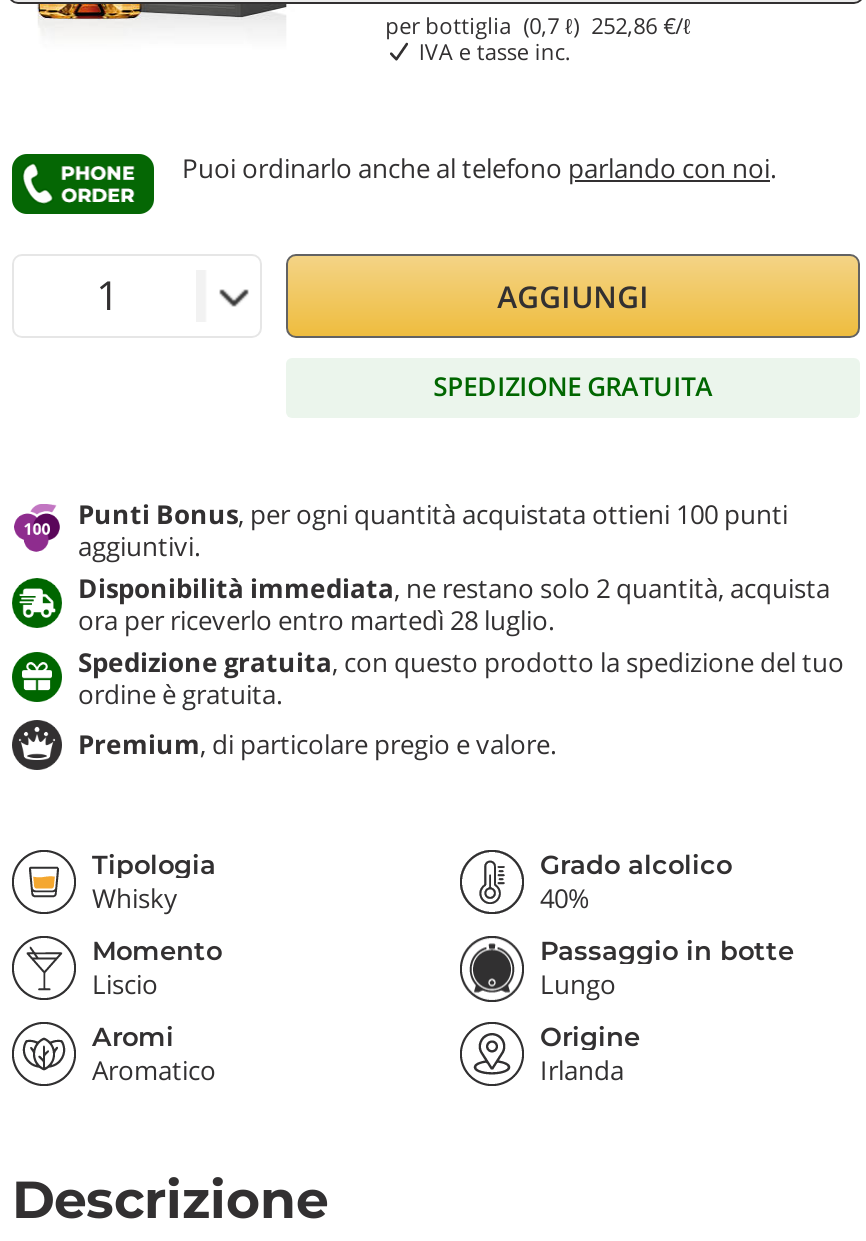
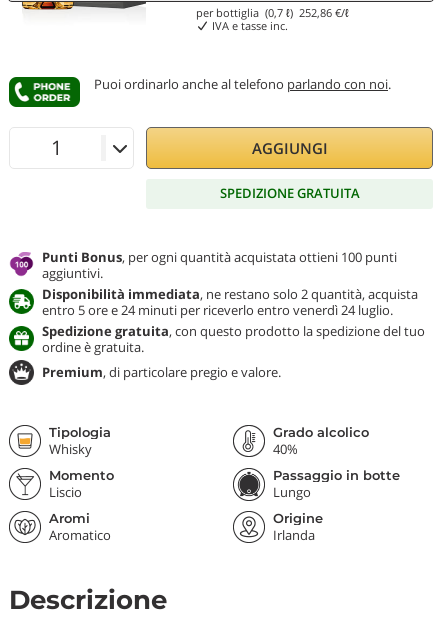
[78,602,554,638] ora per riceverlo entro martedì 28 luglio. -> [42,301,393,319] entro 5 ore e 24 minuti per riceverlo entro venerdì 24 luglio.

